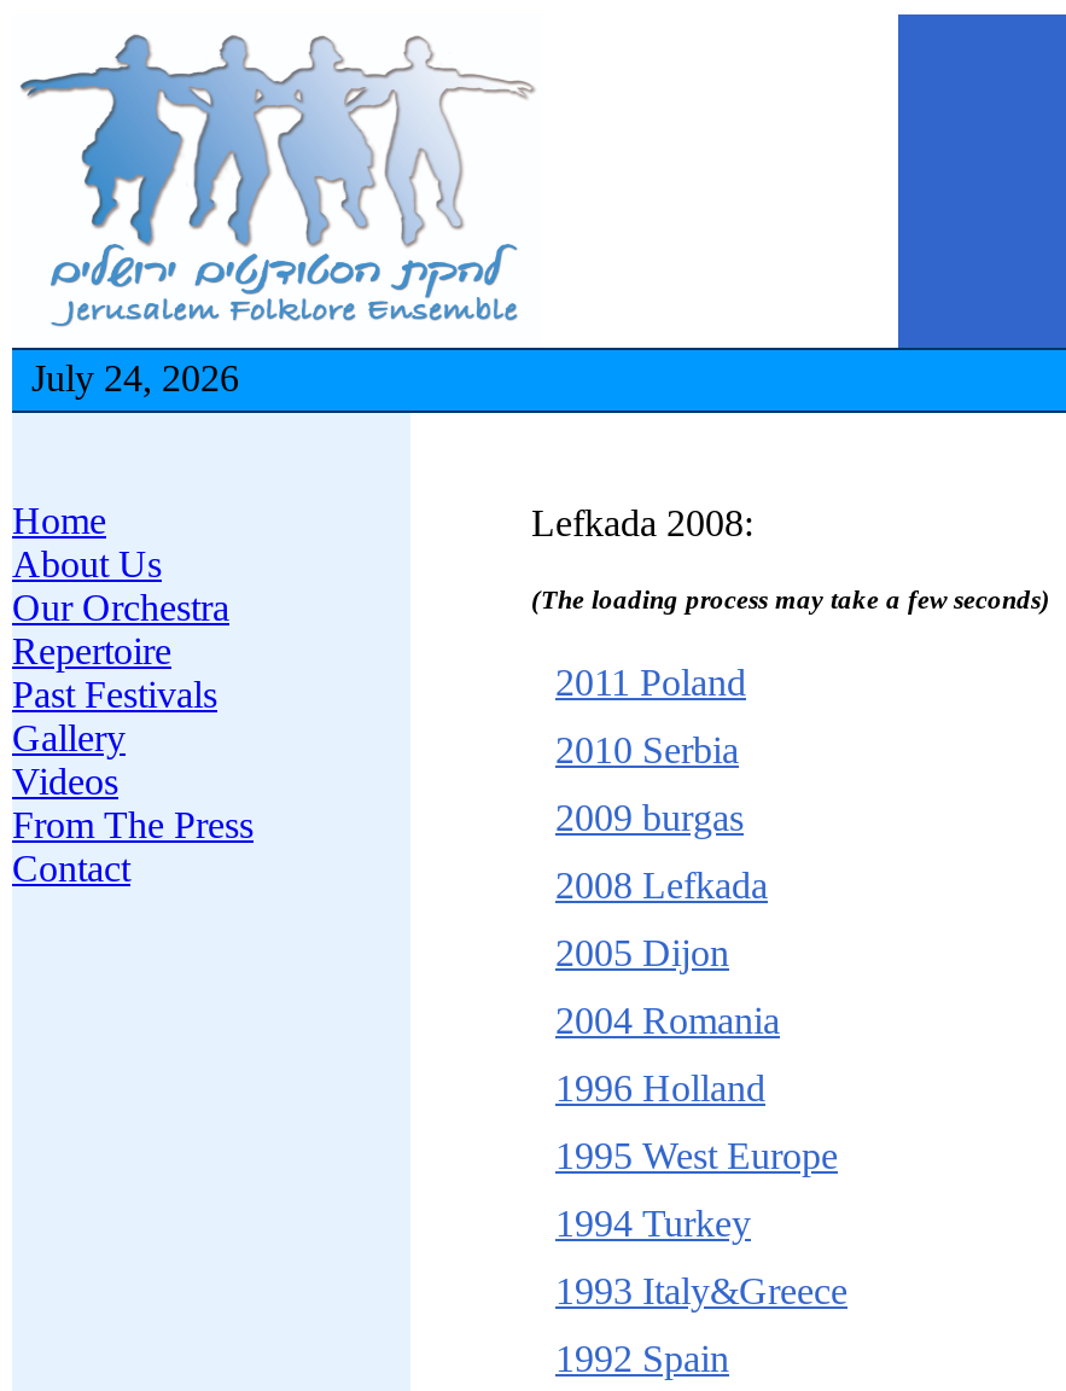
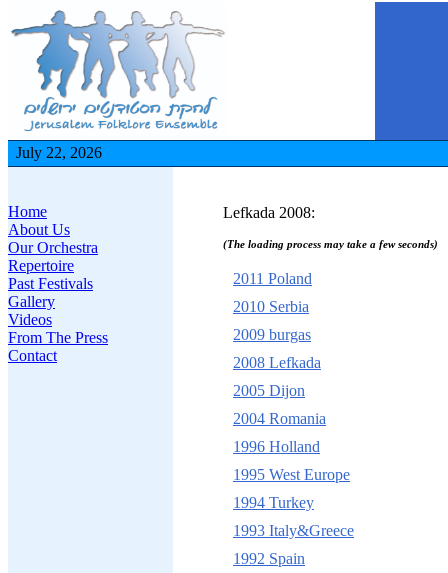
[31,357,239,398] July 24, 2026 -> [16,144,102,161] July 22, 2026

